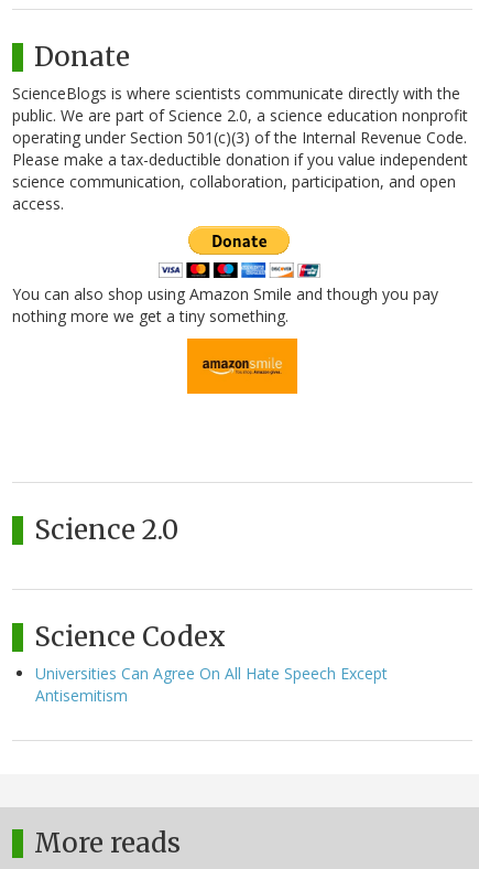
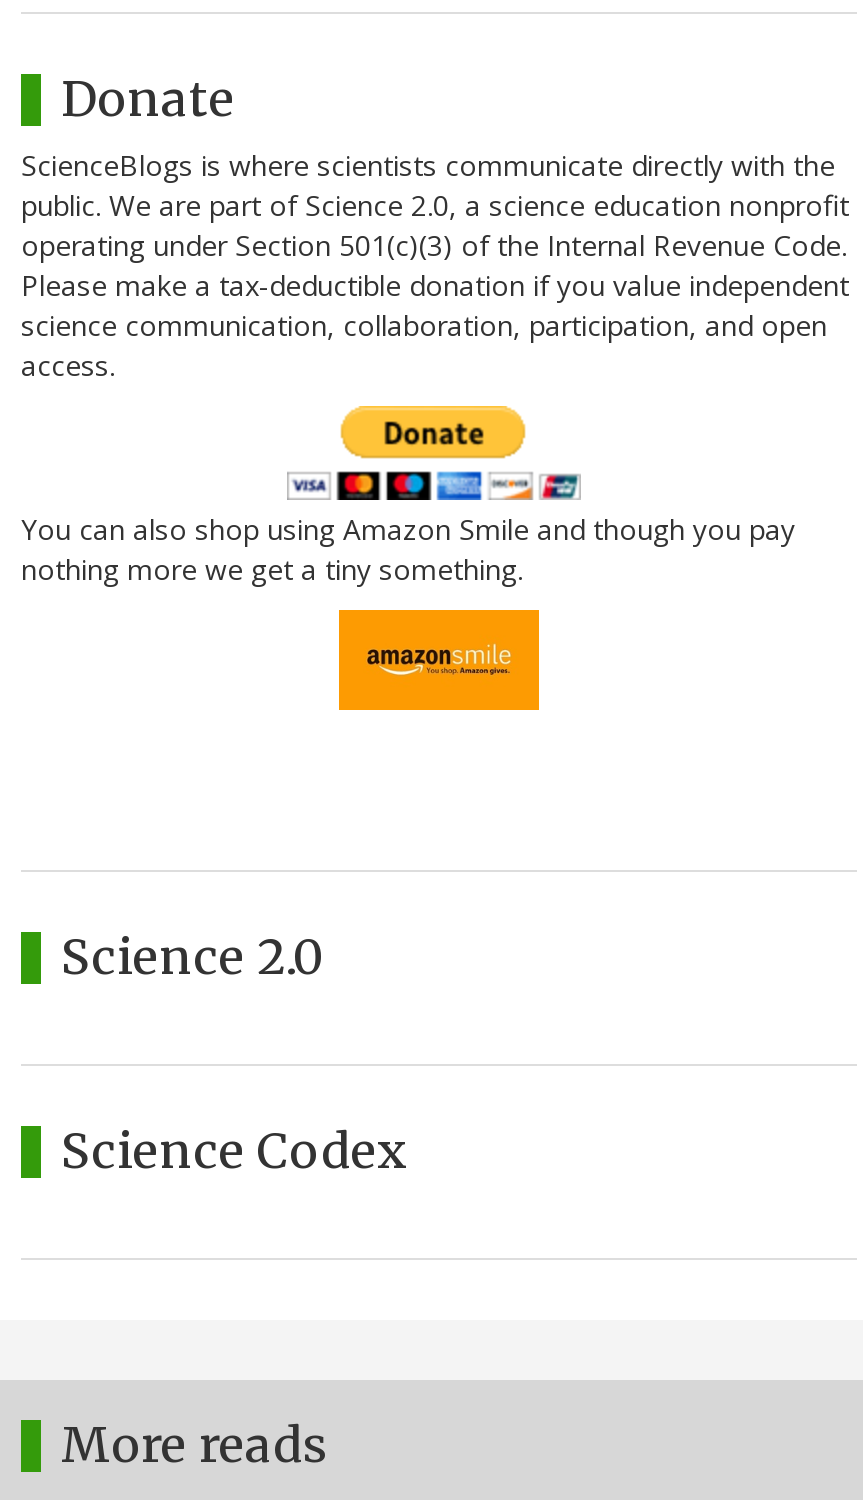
[35,662,388,705] Universities Can Agree On All Hate Speech Except | Antisemitism -> none

